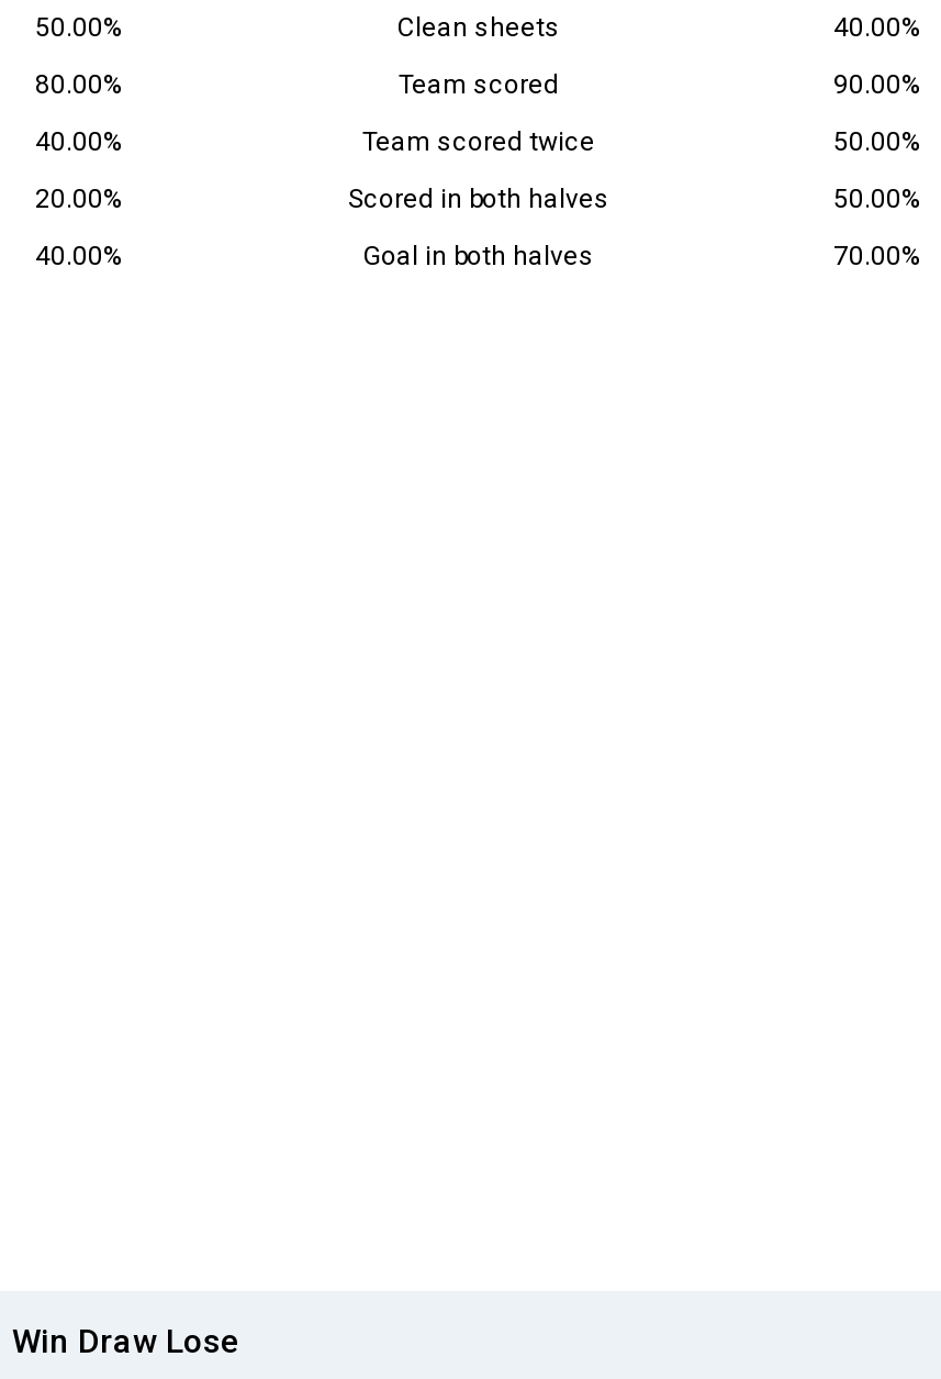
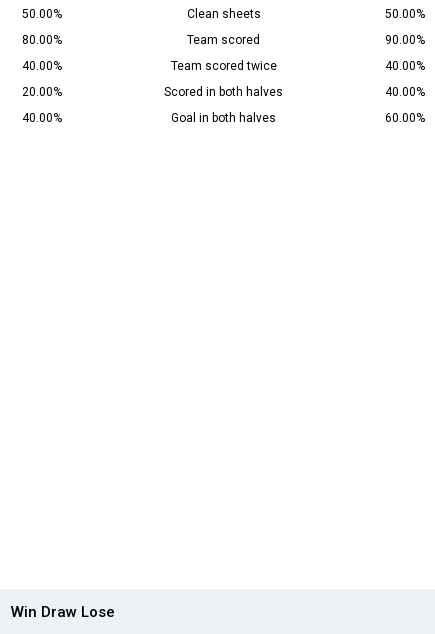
[833,13,921,43] 40.00% -> [385,7,425,21] 50.00%
[833,127,921,158] 50.00% -> [385,59,425,73] 40.00%
[833,184,921,215] 50.00% -> [385,85,425,99] 40.00%
[833,241,921,272] 70.00% -> [385,111,425,125] 60.00%

